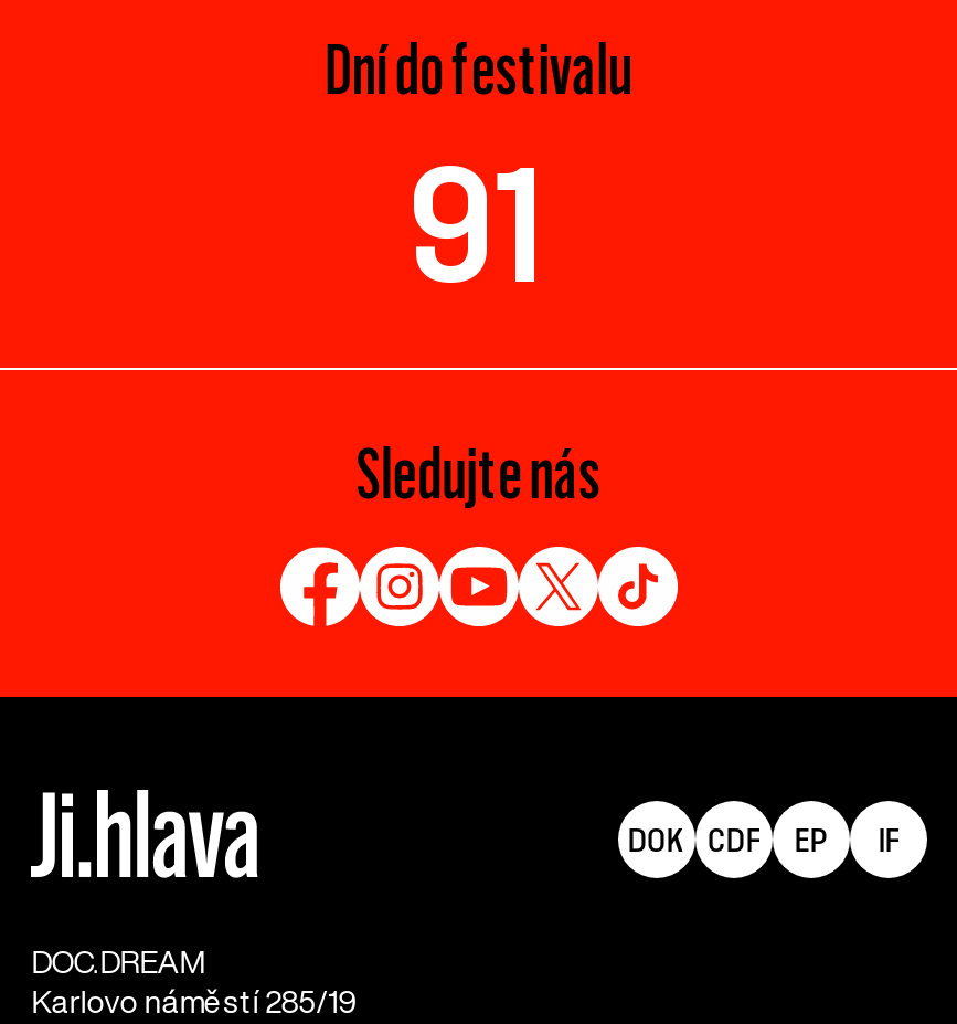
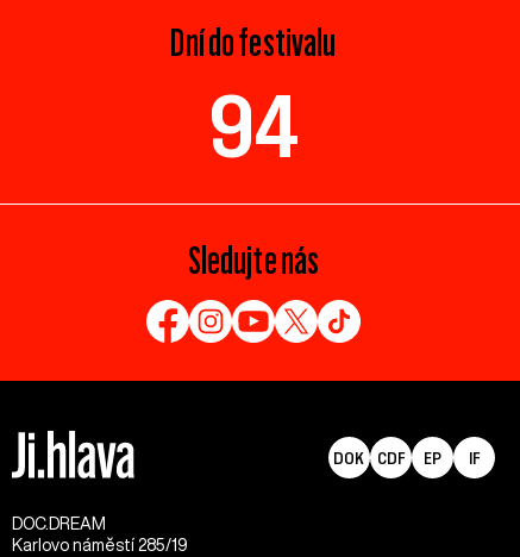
[410,144,549,307] 91 -> [209,83,298,171] 94

